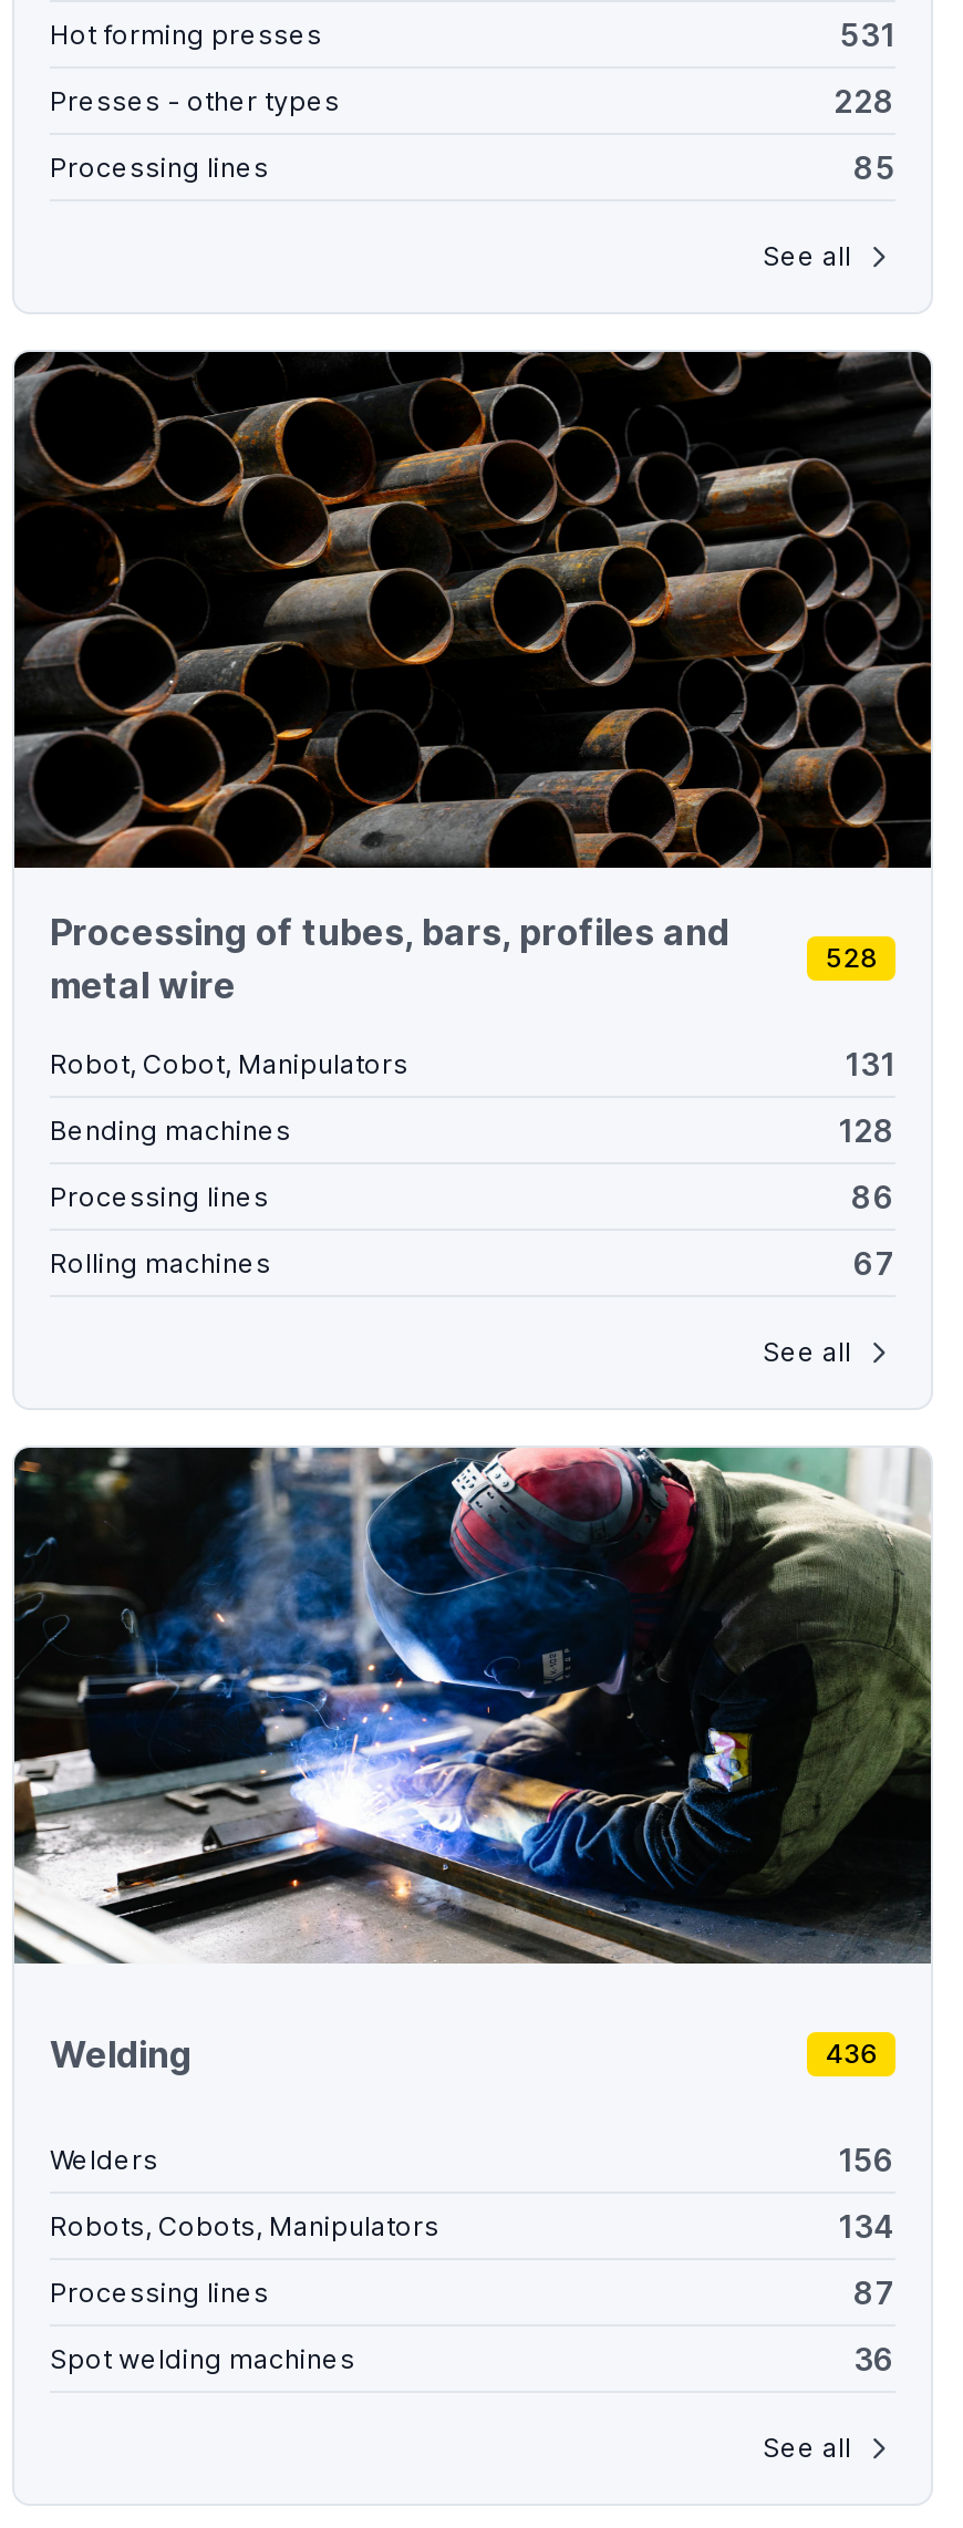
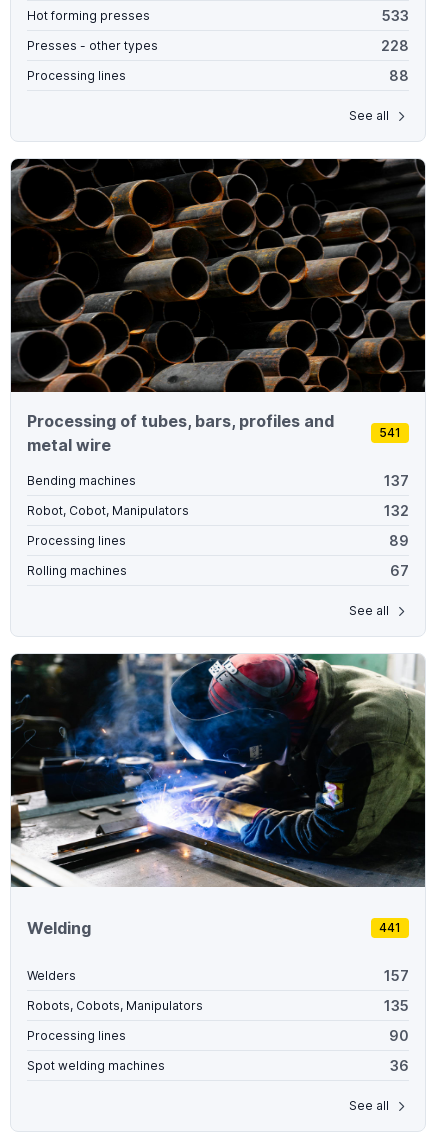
[840,16,895,54] 531 -> [382,7,409,24] 533
[853,149,895,187] 85 -> [389,67,409,84] 88
[825,941,895,1083] 528 | 131 -> [379,425,401,440] 541
moved [50,1046,408,1080] -> [27,503,189,518]: Robot, Cobot, Manipulators
moved [50,1113,291,1146] -> [27,473,136,488]: Bending machines
[838,1112,895,1149] 128 -> [384,472,409,519] 137 | 132
[851,1178,895,1216] 86 -> [389,532,409,549] 89
[825,2037,878,2070] 436 -> [379,920,401,935] 441
[838,2141,895,2178] 156 -> [384,967,409,984] 157
[838,2207,895,2245] 134 -> [384,997,409,1014] 135
[853,2274,895,2311] 87 -> [389,1027,409,1044] 90

